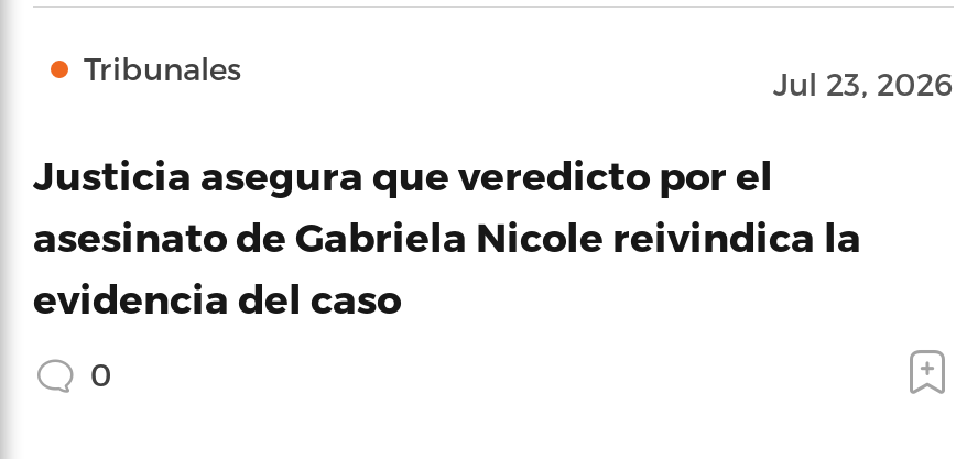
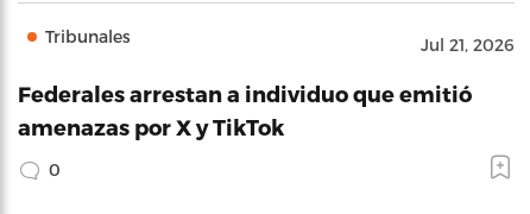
[773,64,954,101] Jul 23, 2026 -> [421,34,515,55] Jul 21, 2026
[33,150,861,319] Justicia asegura que veredicto por el | asesinato de Gabriela Nicole reivindica la | evidencia del caso -> [18,81,472,139] Federales arrestan a individuo que emitió | amenazas por X y TikTok

